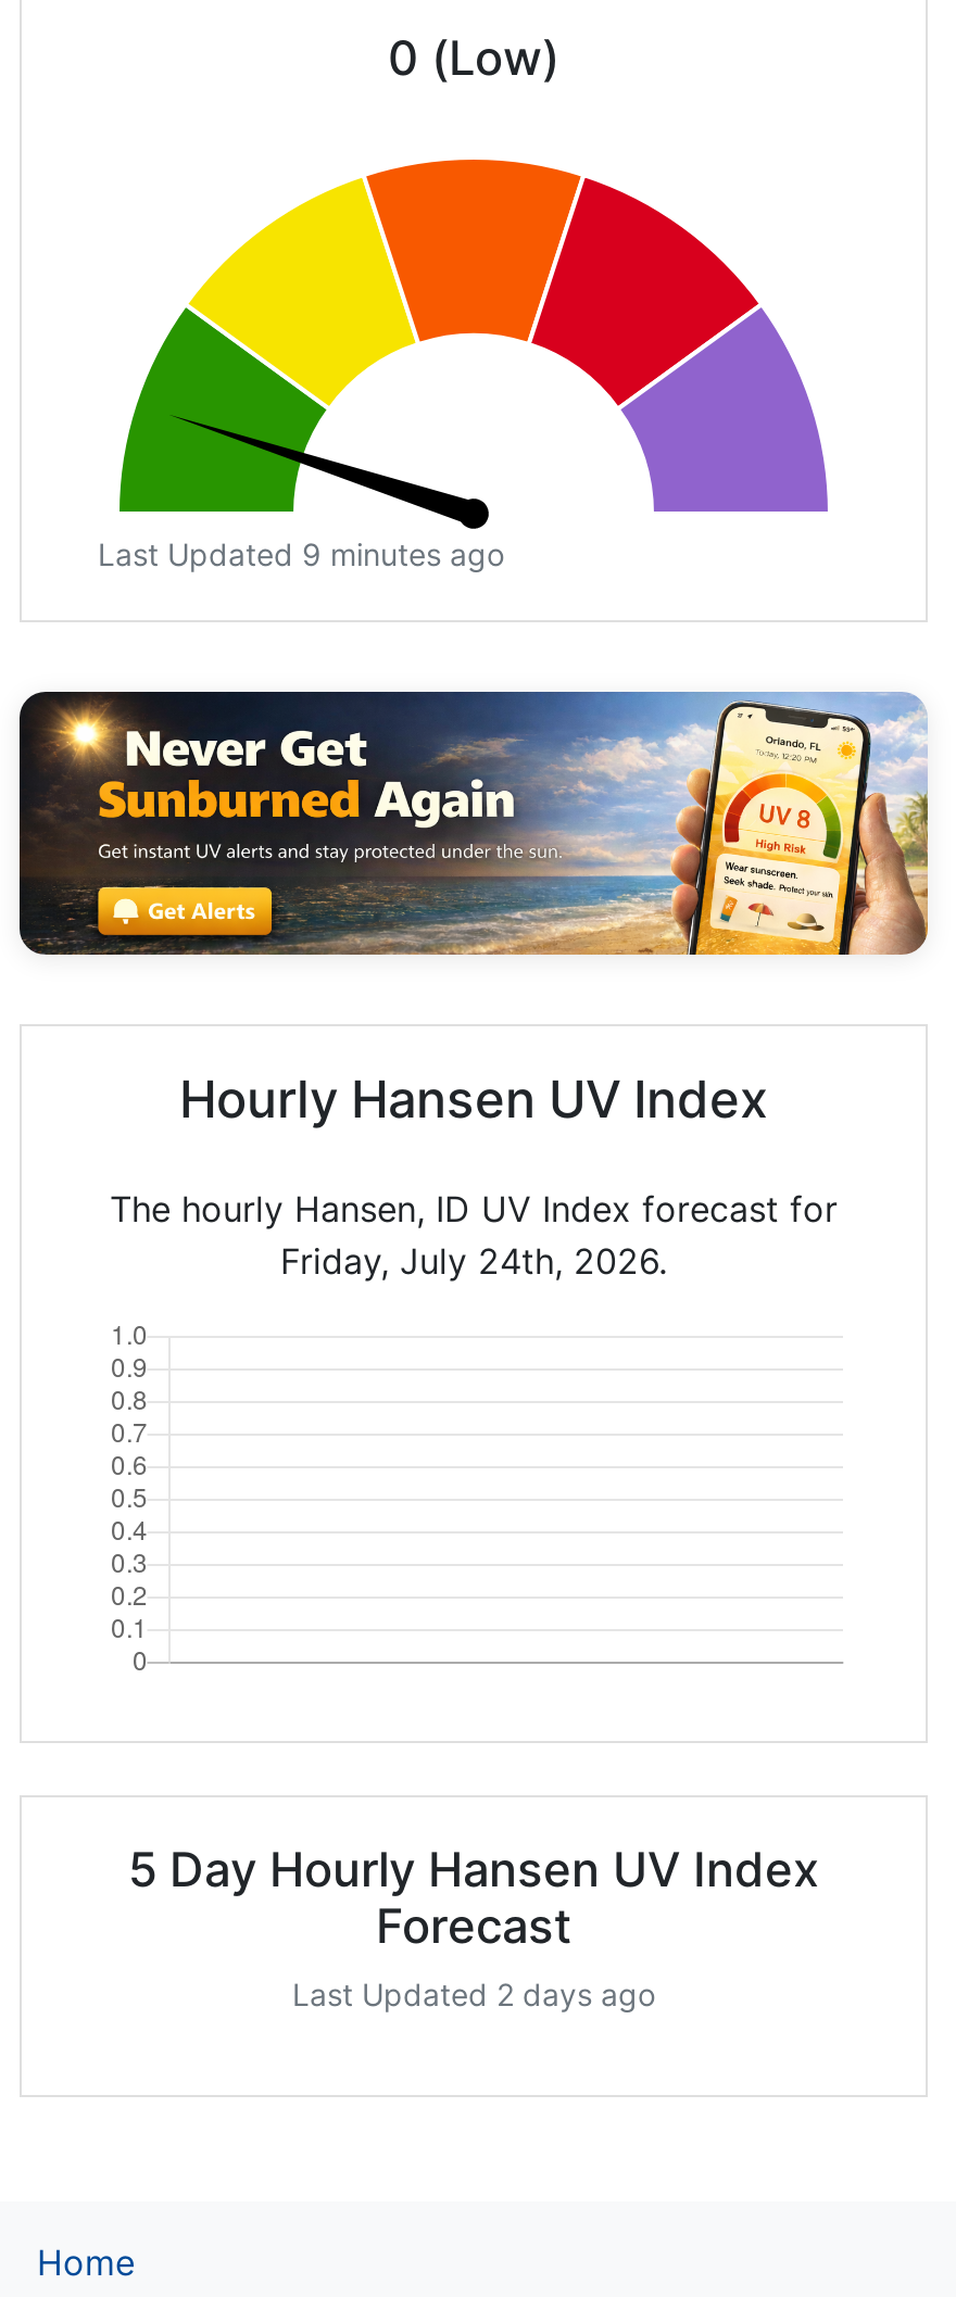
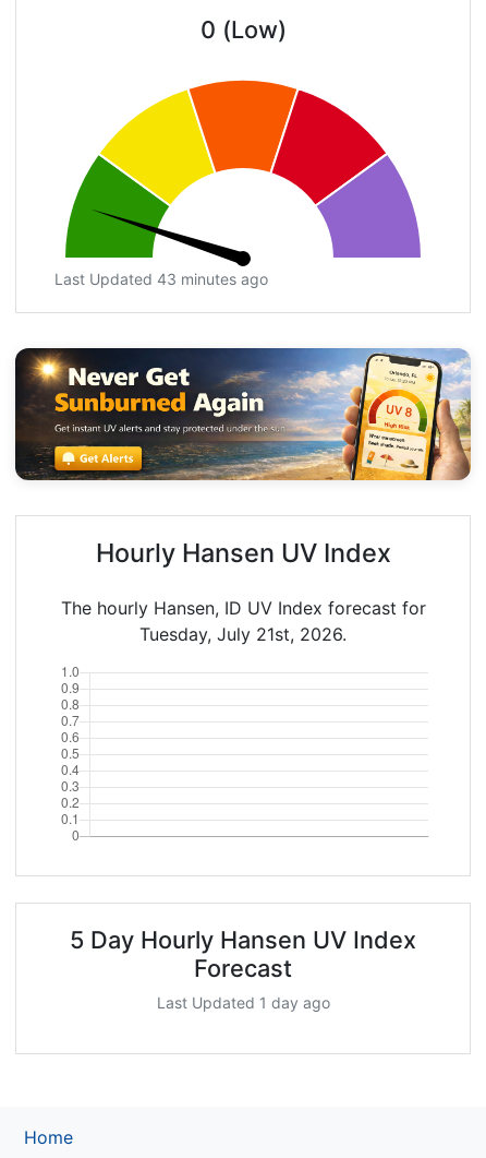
[98,536,504,573] Last Updated 9 minutes ago -> [54,270,268,288] Last Updated 43 minutes ago
[280,1239,667,1282] Friday, July 24th, 2026. -> [139,623,347,645] Tuesday, July 21st, 2026.
[292,1975,655,2012] Last Updated 2 days ago -> [156,993,330,1012] Last Updated 1 day ago

